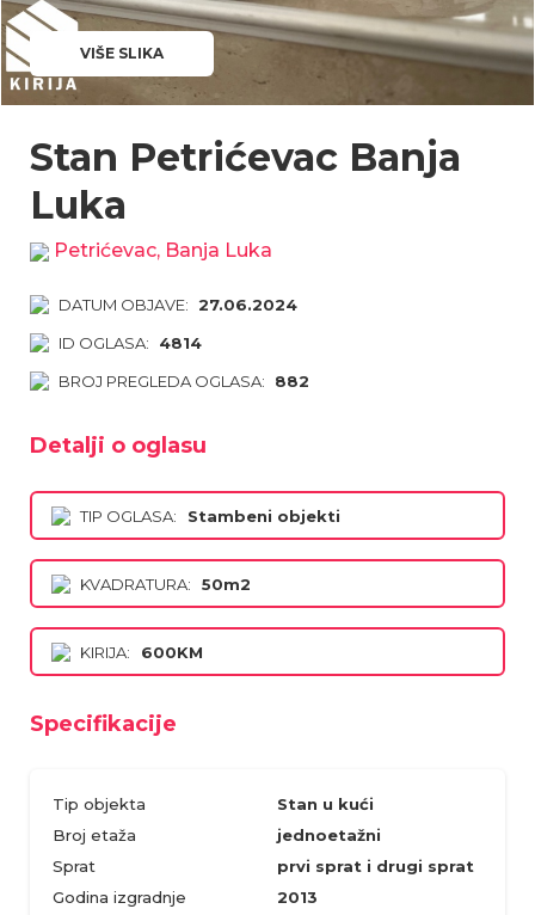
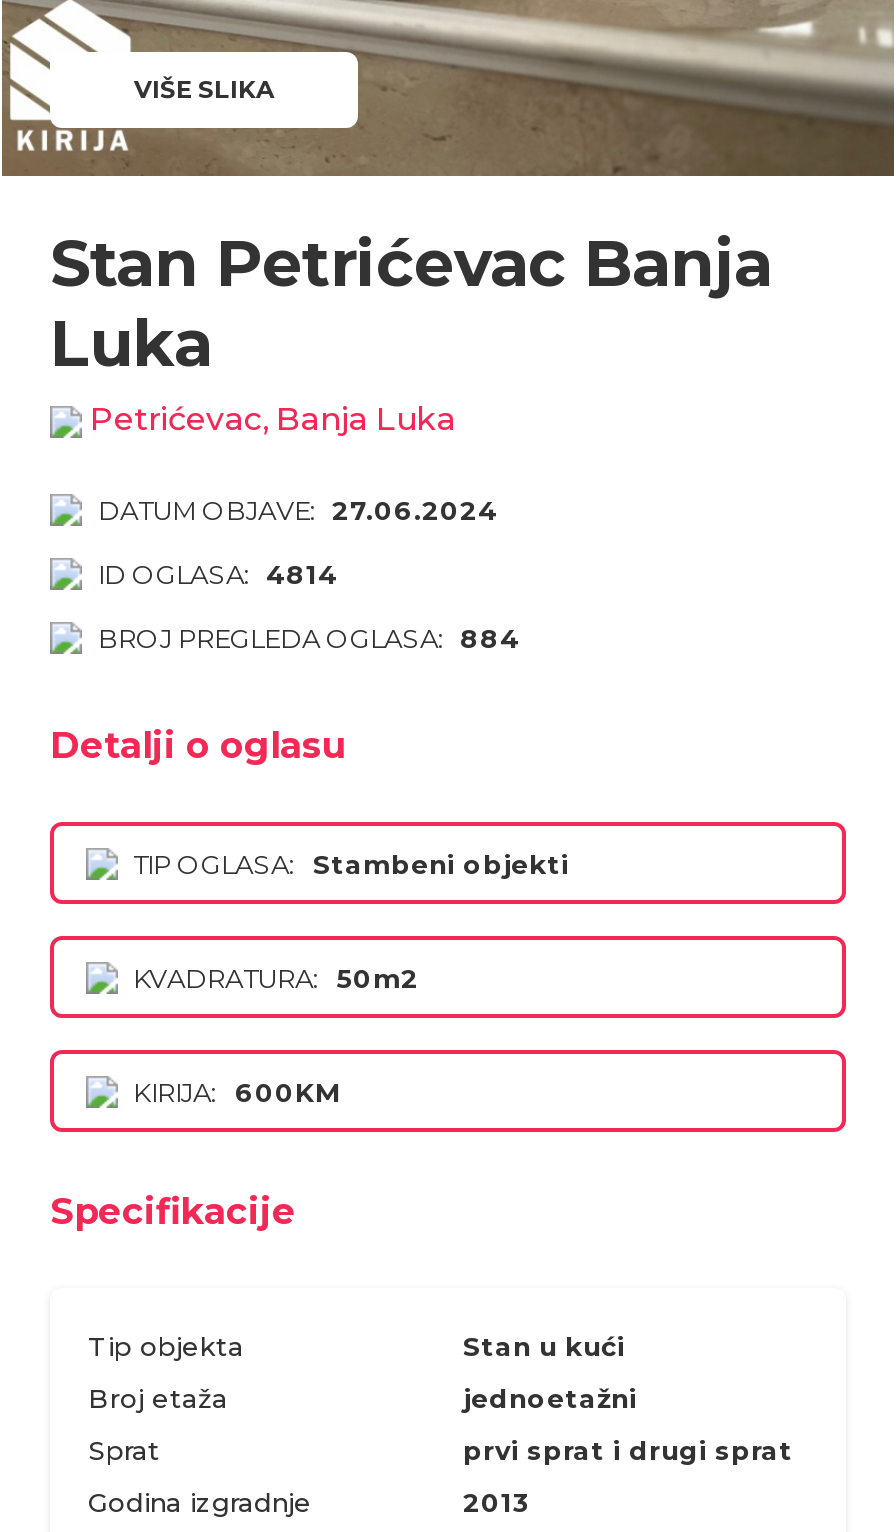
[59,371,309,391] BROJ PREGLEDA OGLASA: 882 -> [98,622,520,654] BROJ PREGLEDA OGLASA: 884

